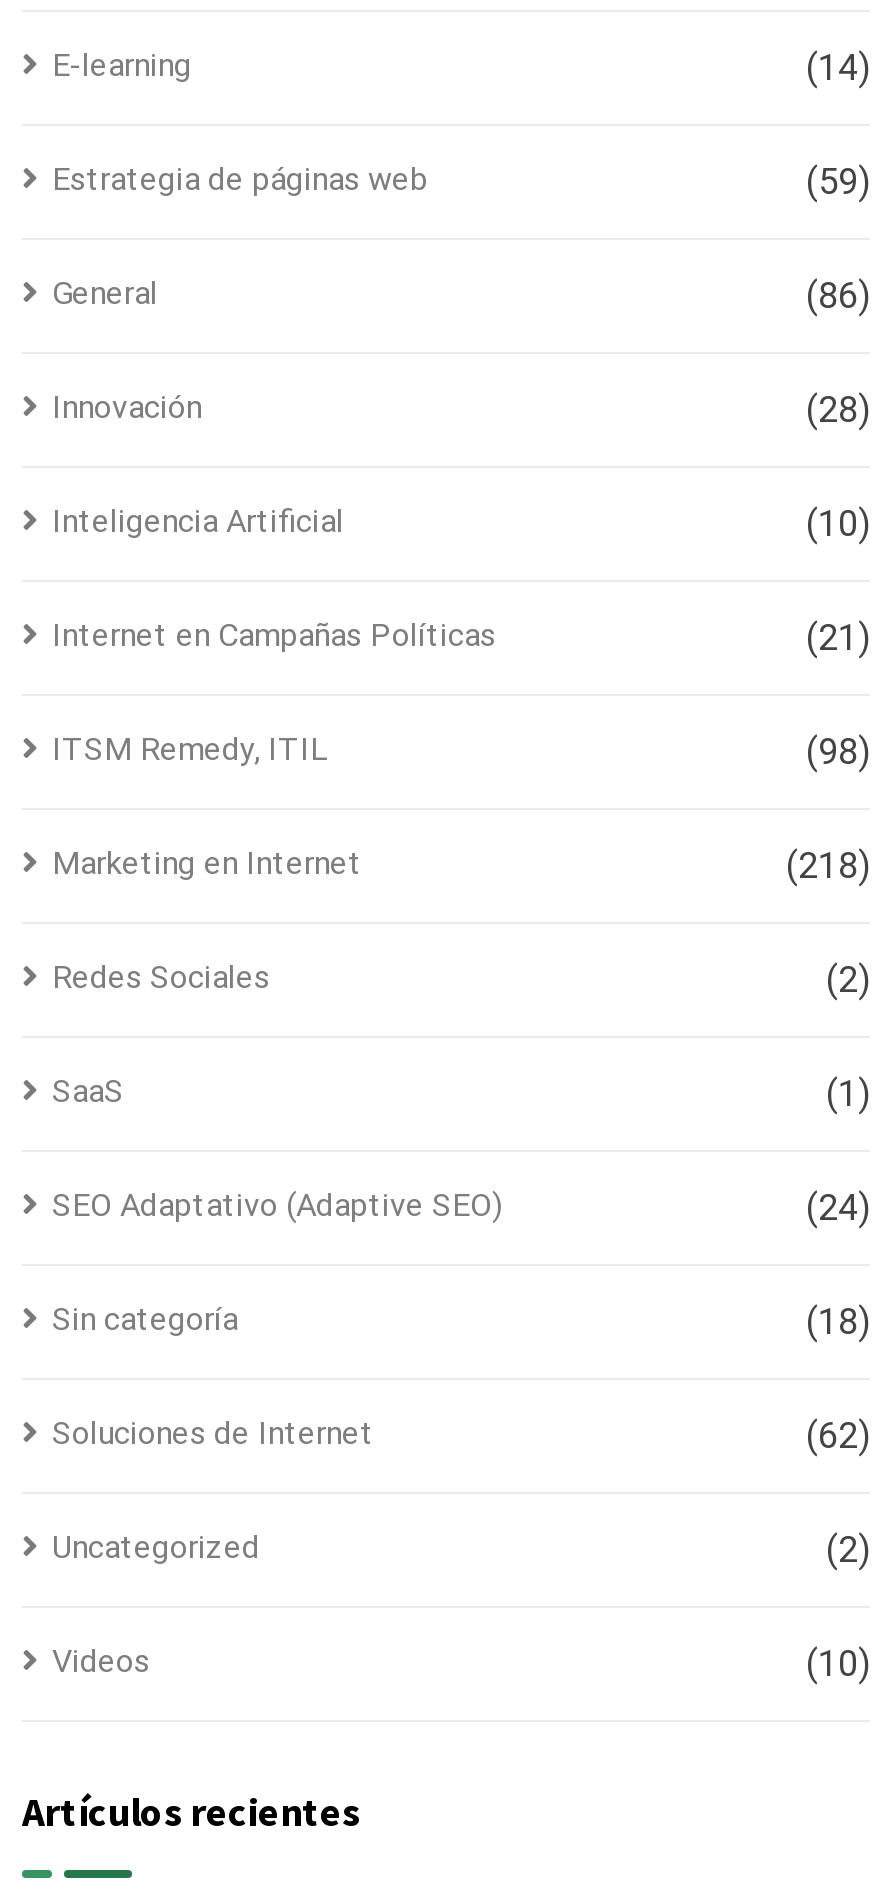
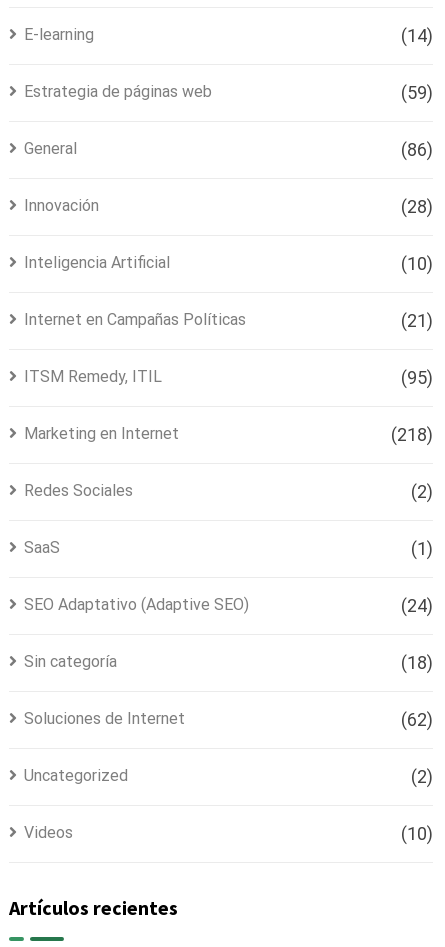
[806,730,870,772] (98) -> [401,367,433,388] (95)

